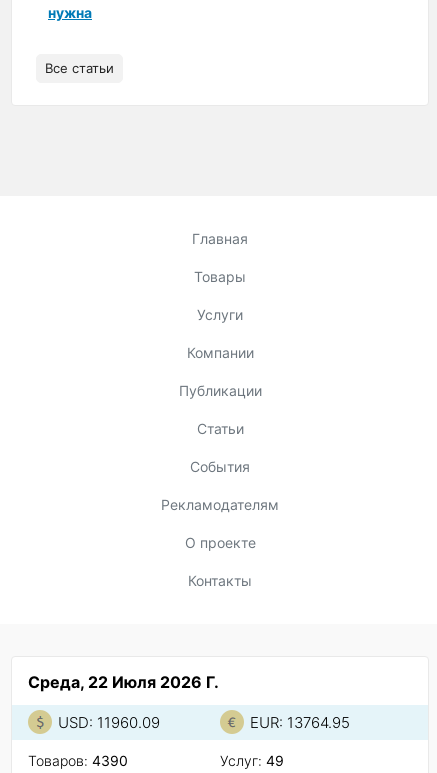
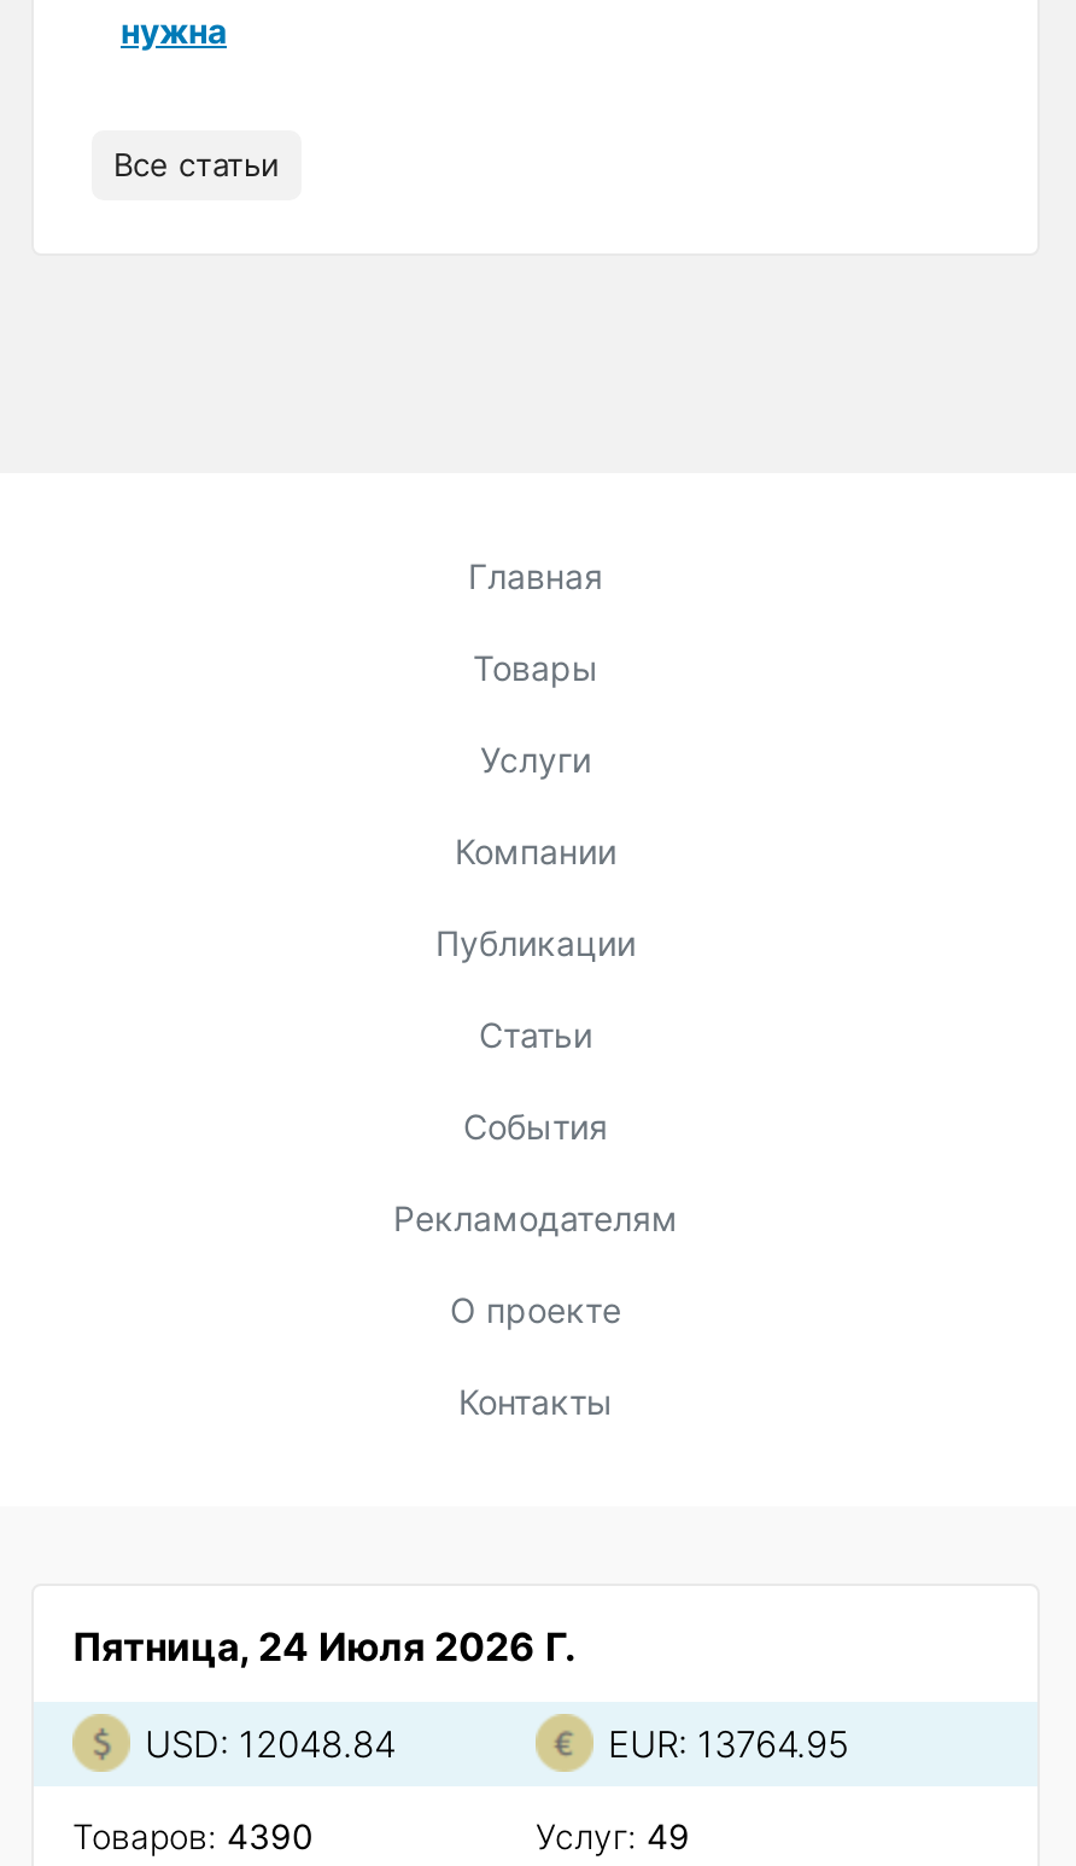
[28,672,219,692] Среда, 22 Июля 2026 Г. -> [72,1623,577,1671] Пятница, 24 Июля 2026 Г.
[58,713,160,732] USD: 11960.09 -> [145,1722,396,1768] USD: 12048.84

